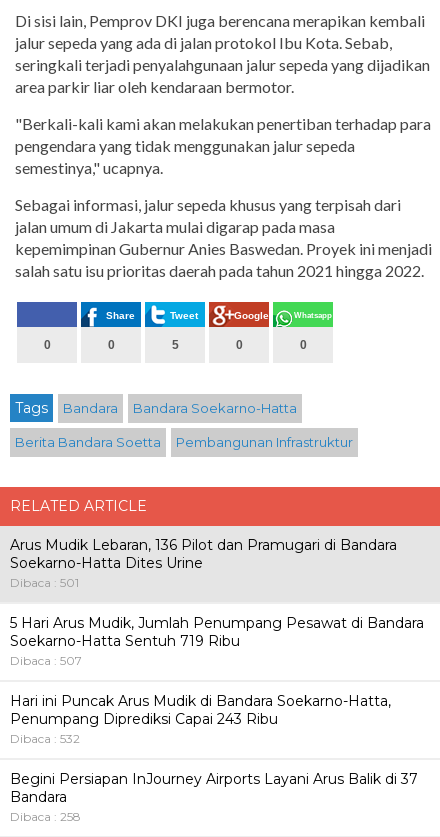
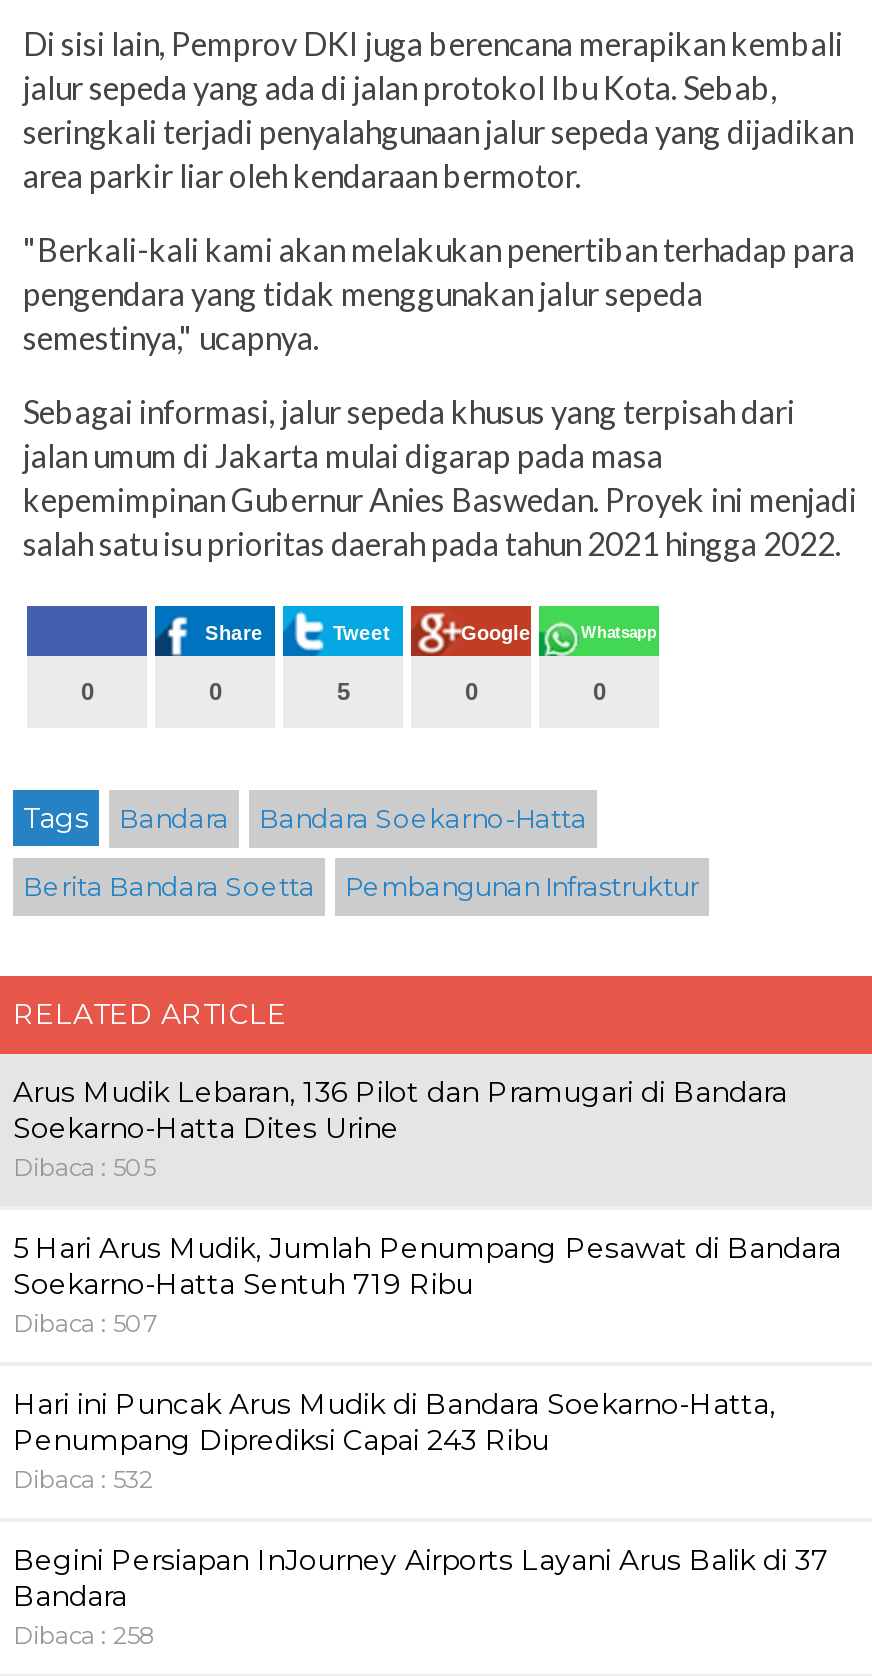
[10,574,79,589] Dibaca : 501 -> [13,1151,155,1181] Dibaca : 505

